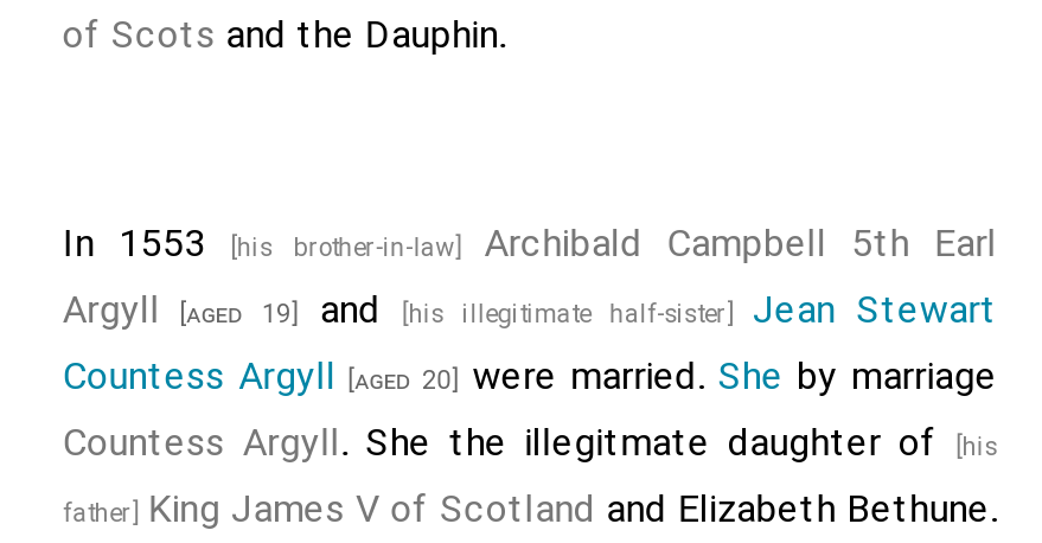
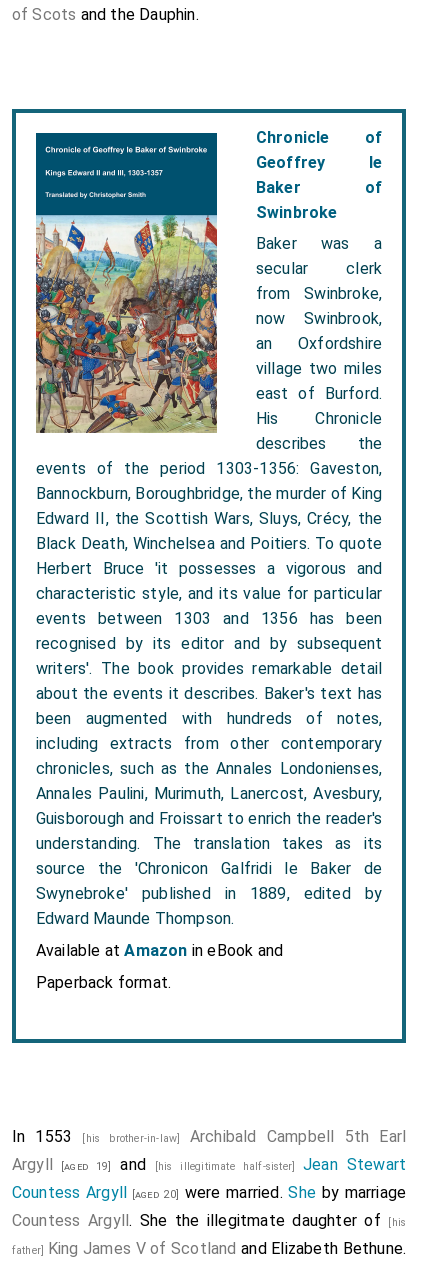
none -> [11,108,407,1044] [image] | Chronicle of | Geoffrey le | Baker of | Swinbroke | Baker was a | secular clerk | from Swinbroke, | now Swinbrook, | an Oxfordshire | village two miles | east of Burford. | His Chronicle | describes the | events of the period 1303-1356: Gaveston, | Bannockburn, Boroughbridge, the murder of King | Edward II, the Scottish Wars, Sluys, Crécy, the | Black Death, Winchelsea and Poitiers. To quote | Herbert Bruce 'it possesses a vigorous and | characteristic style, and its value for particular | events between 1303 and 1356 has been | recognised by its editor and by subsequent | writers'. The book provides remarkable detail | about the events it describes. Baker's text has | been augmented with hundreds of notes, | including extracts from other contemporary | chronicles, such as the Annales Londonienses, | Annales Paulini, Murimuth, Lanercost, Avesbury, | Guisborough and Froissart to enrich the reader's | understanding. The translation takes as its | source the 'Chronicon Galfridi le Baker de | Swynebroke' published in 1889, edited by | Edward Maunde Thompson. | Available at Amazon in eBook and | Paperback format.

